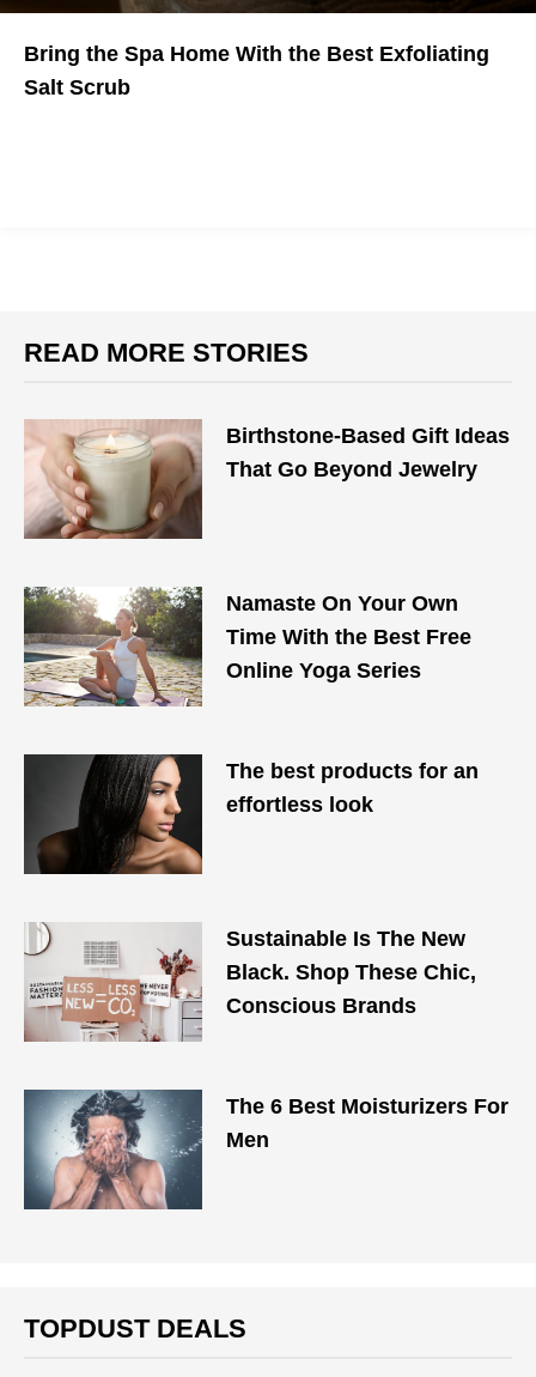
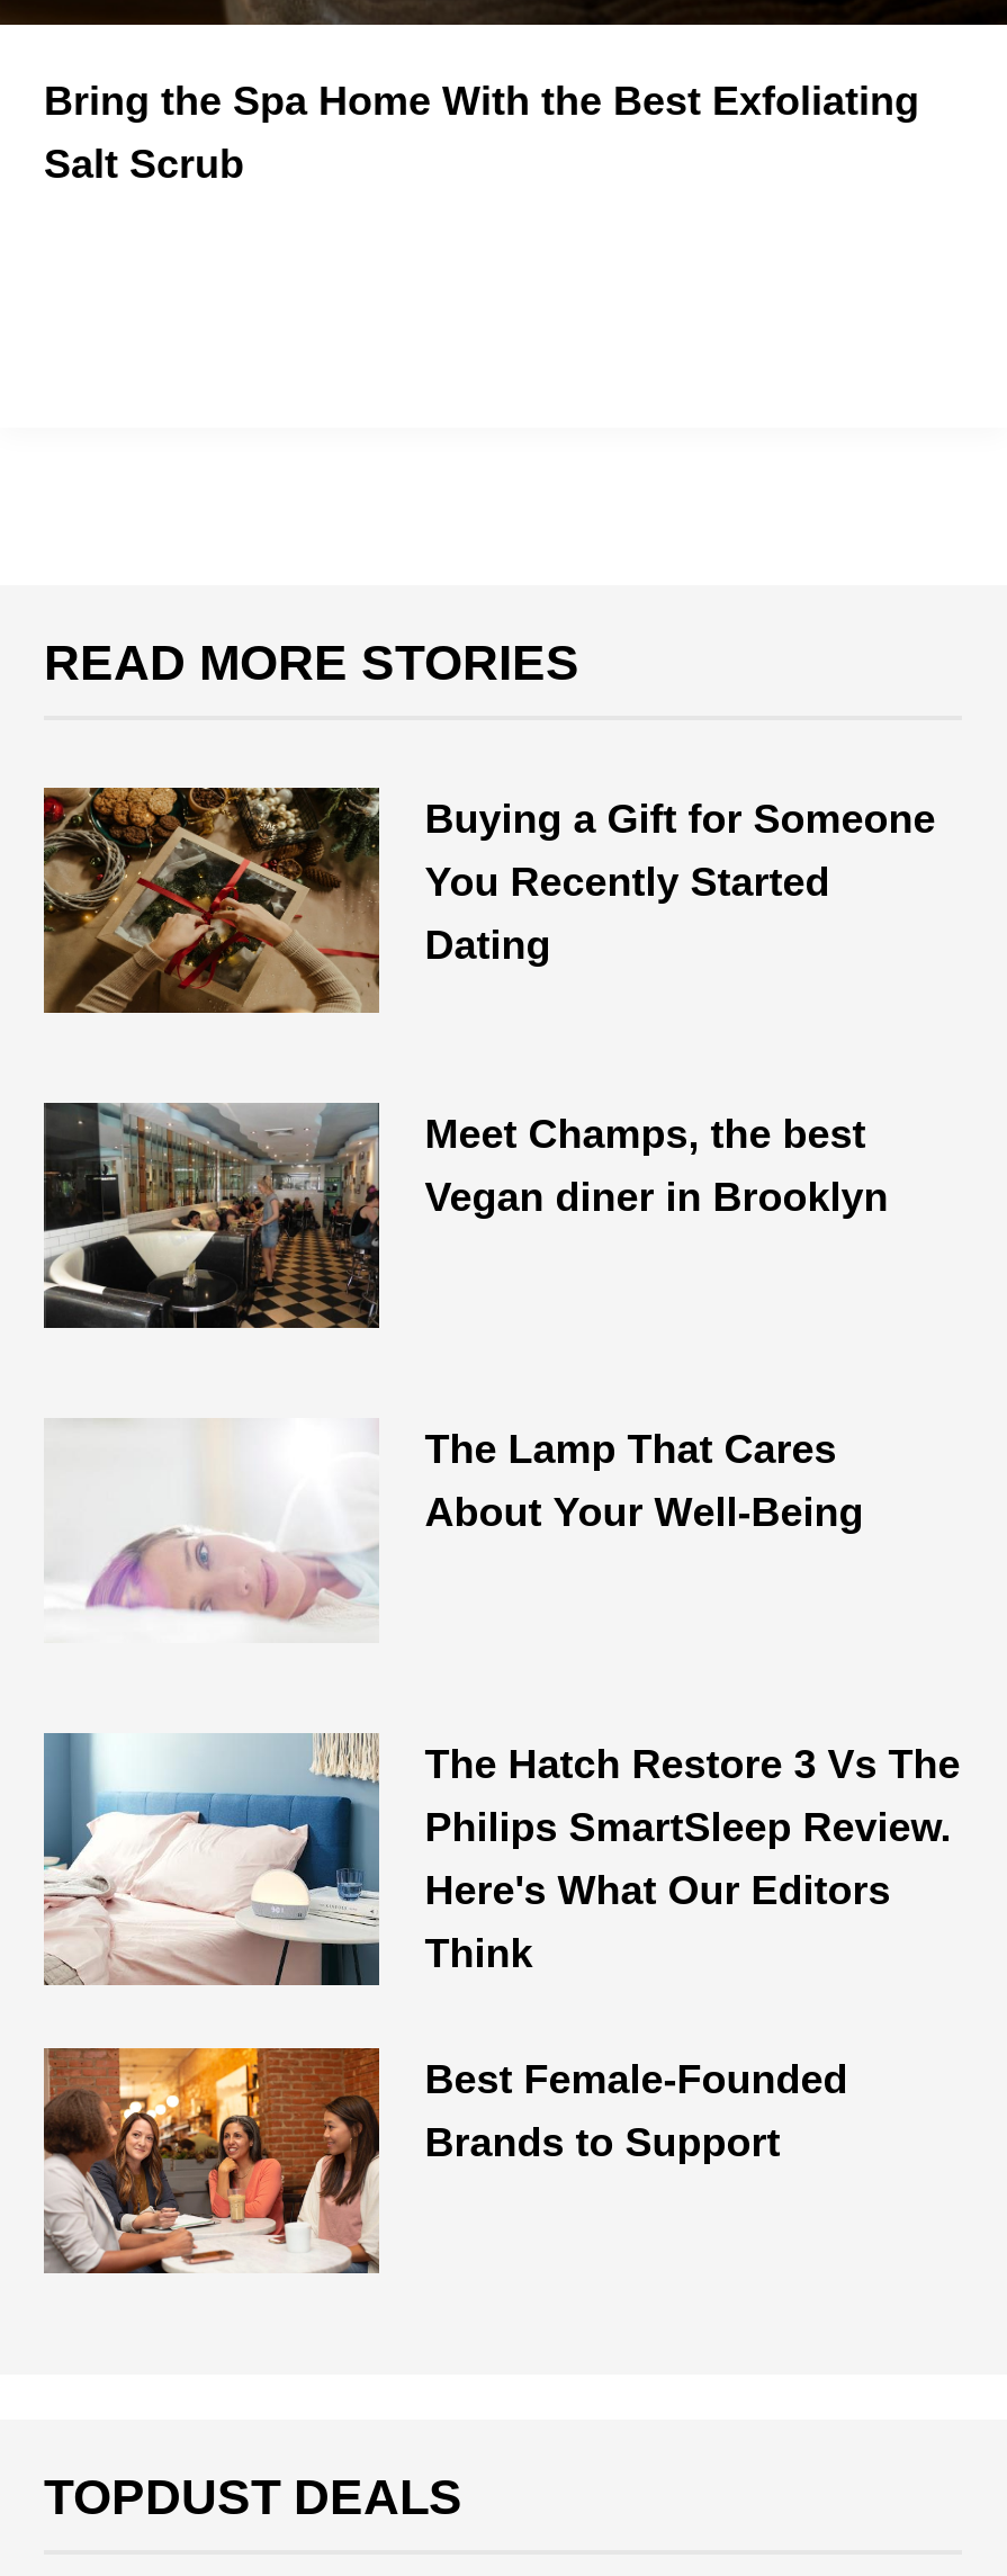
[24,419,510,540] [image] | Birthstone-Based Gift Ideas | That Go Beyond Jewelry -> [42,786,935,1015] [image] | Buying a Gift for Someone | You Recently Started | Dating
[23,587,472,708] [image] | Namaste On Your Own | Time With the Best Free | Online Yoga Series -> [44,1101,888,1330] [image] | Meet Champs, the best | Vegan diner in Brooklyn
[23,753,479,875] [image] | The best products for an | effortless look -> [44,1418,863,1643] [image] | The Lamp That Cares | About Your Well-Being
[23,922,476,1056] [image] | Sustainable Is The New | Black. Shop These Chic, | Conscious Brands -> [42,1731,960,1987] [image] | The Hatch Restore 3 Vs The | Philips SmartSleep Review. | Here's What Our Editors | Think
[23,1088,509,1211] [image] | The 6 Best Moisturizers For | Men -> [42,2046,848,2273] [image] | Best Female-Founded | Brands to Support

